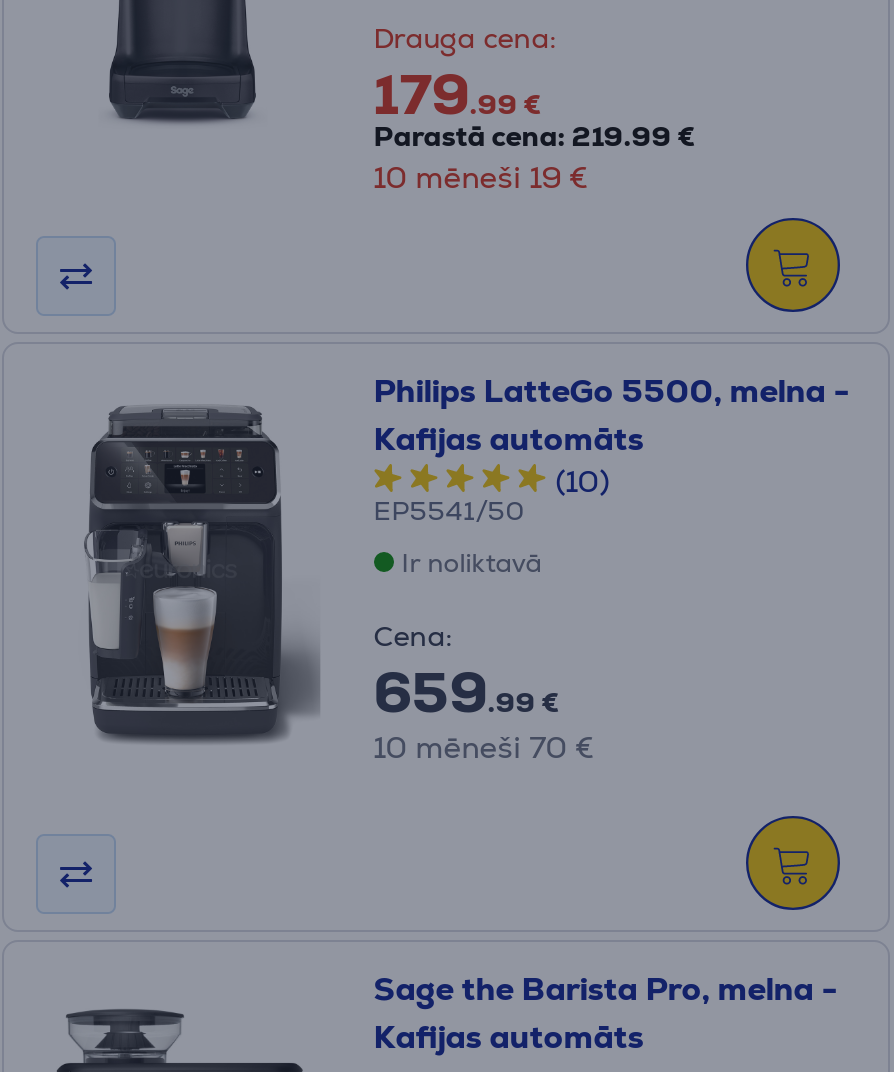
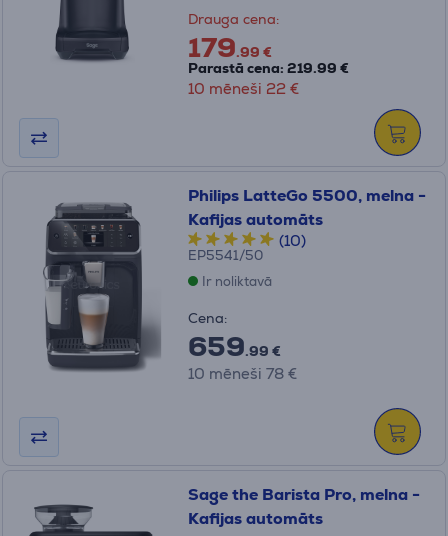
[374,158,588,196] 10 mēneši 19 € -> [188,79,299,98] 10 mēneši 22 €
[374,728,594,766] 10 mēneši 70 € -> [188,364,297,383] 10 mēneši 78 €

